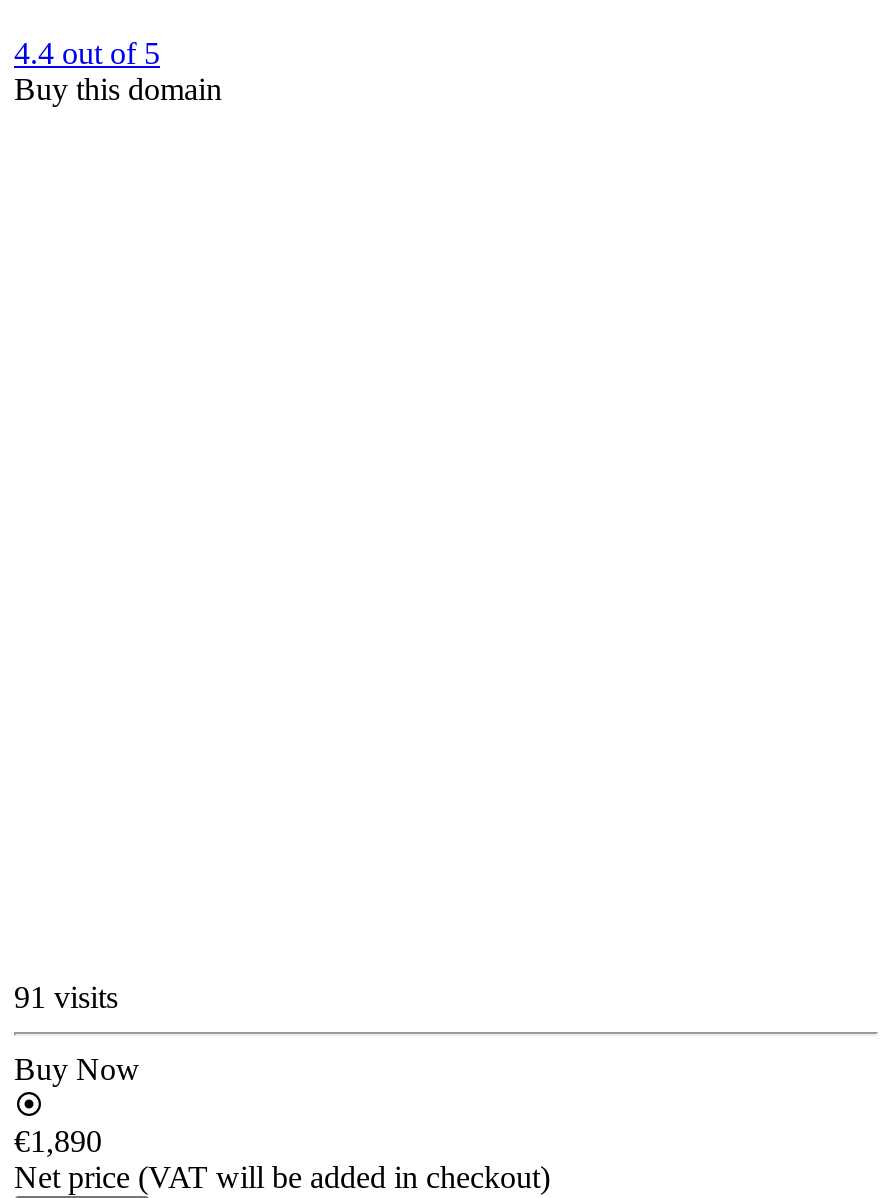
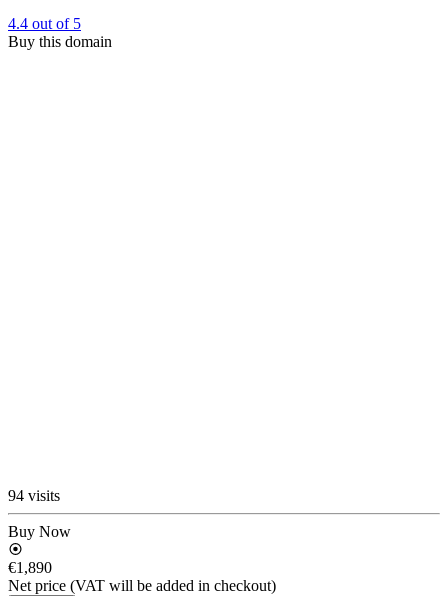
[14,979,118,1013] 91 visits -> [8,487,60,504] 94 visits

